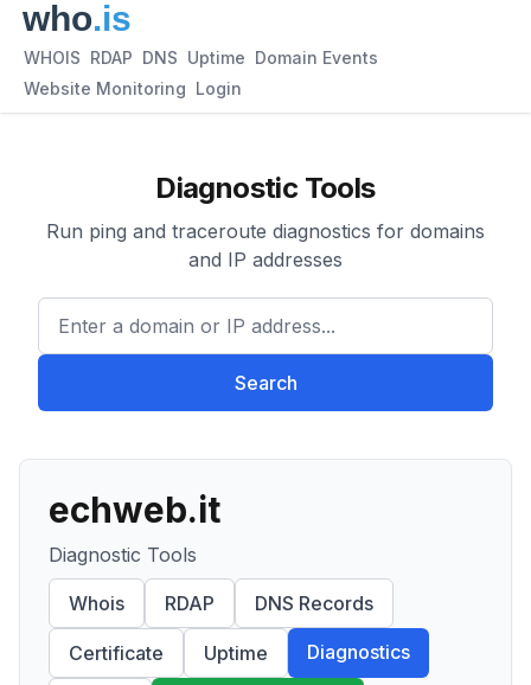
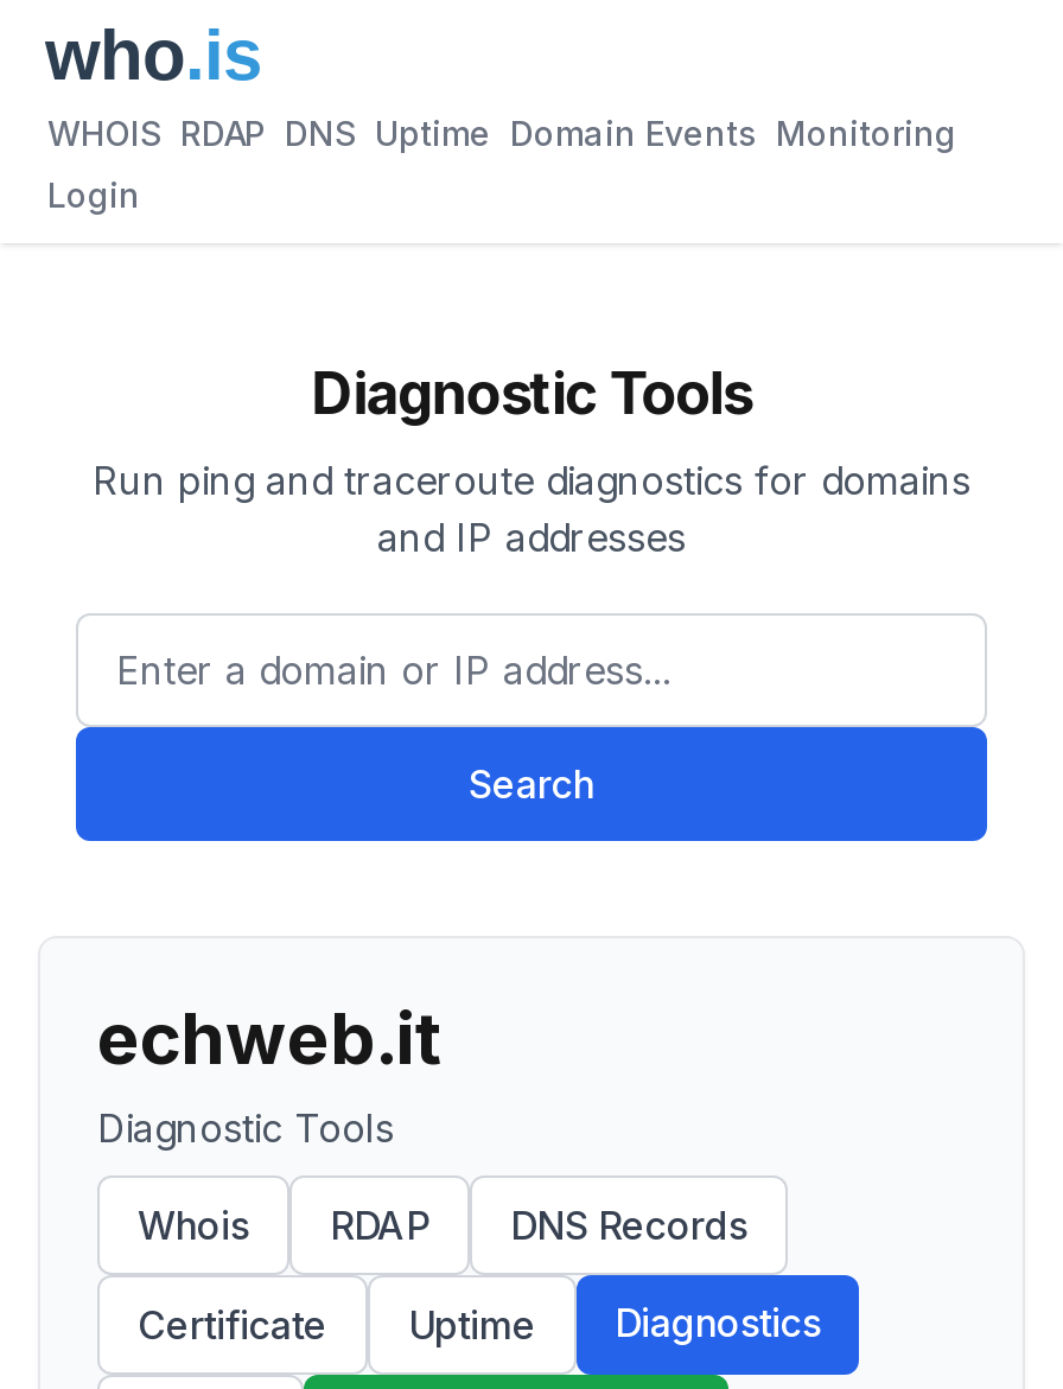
[24,47,378,68] WHOIS RDAP DNS Uptime Domain Events -> [47,113,956,153] WHOIS RDAP DNS Uptime Domain Events Monitoring
[24,78,242,98] Website Monitoring Login -> [47,174,140,215] Login

